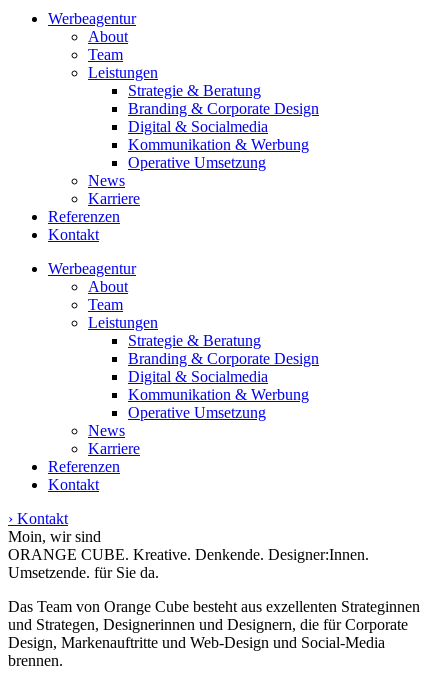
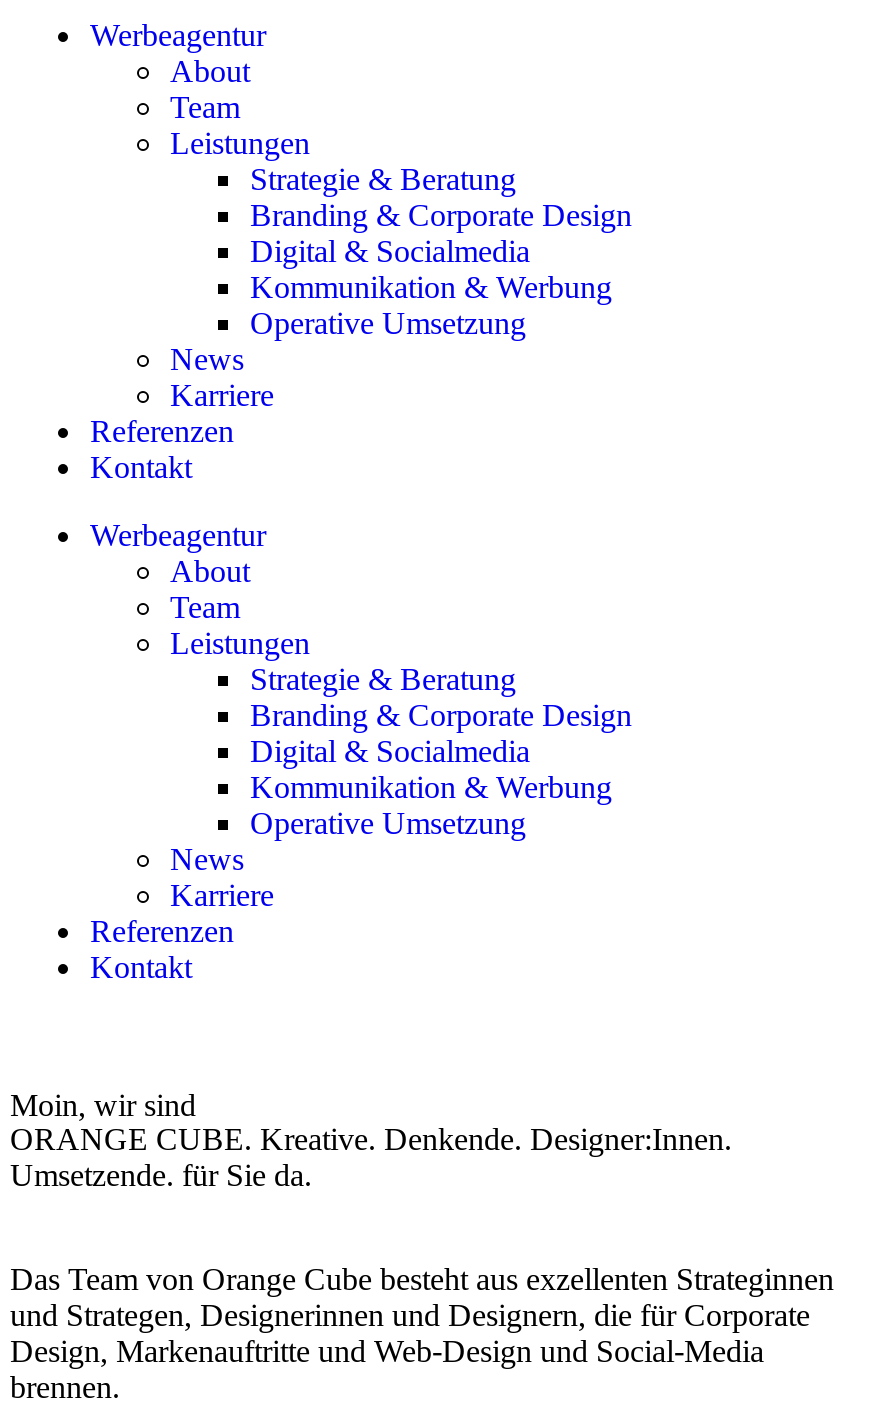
[8,510,68,527] › Kontakt -> none

